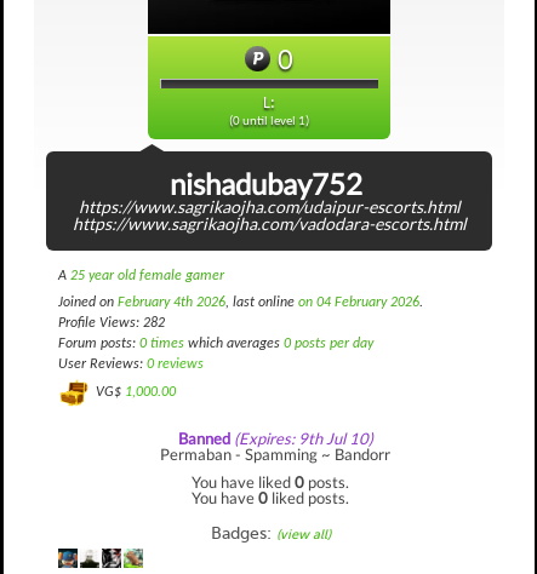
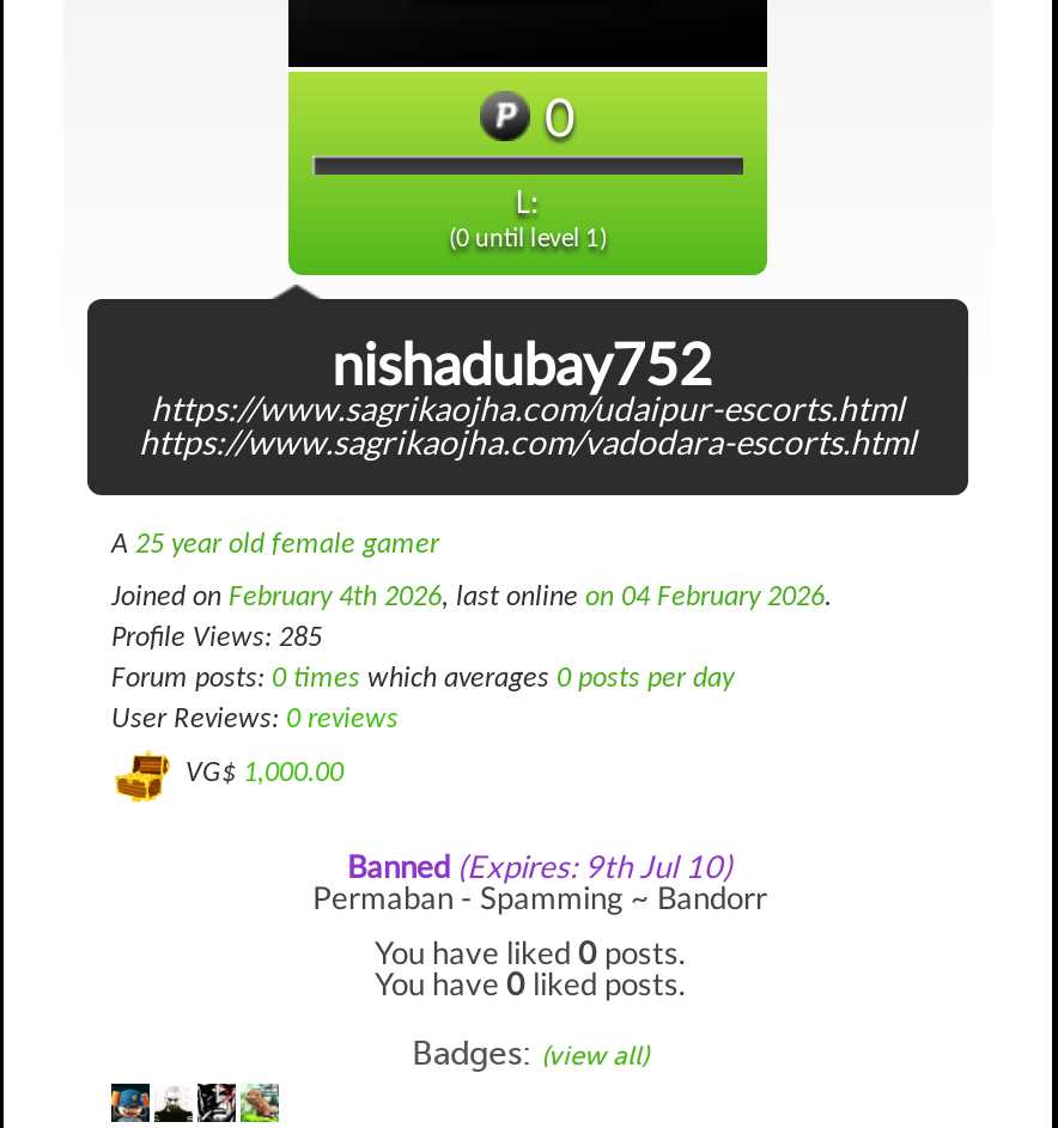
[58,316,165,331] Profile Views: 282 -> [111,624,322,653] Profile Views: 285

